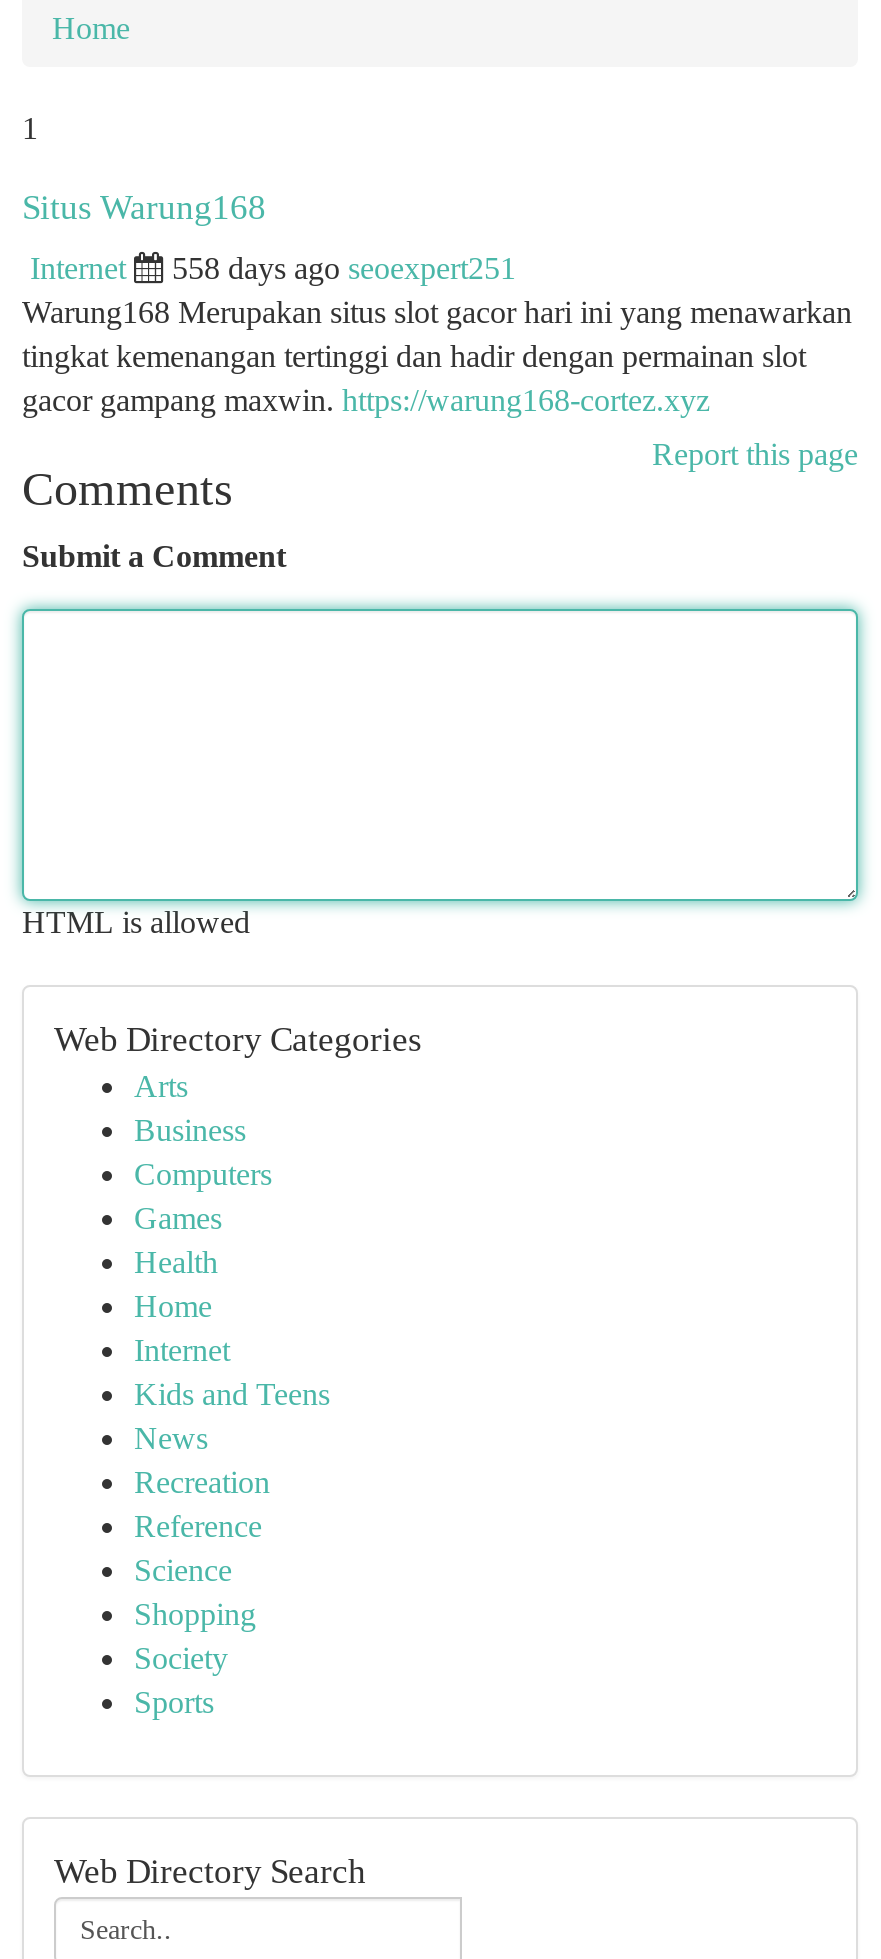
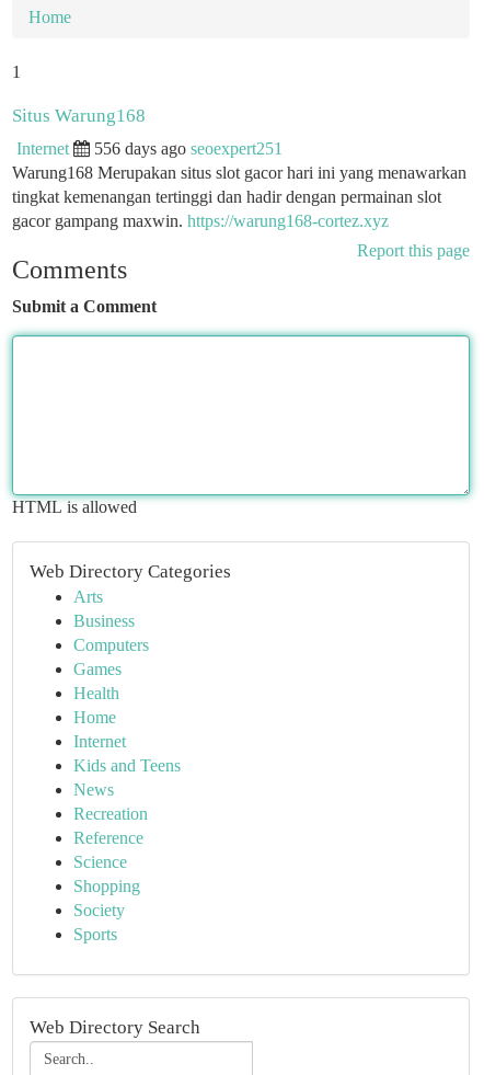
[172,251,516,285] 558 days ago seoexpert251 -> [94,139,283,158] 556 days ago seoexpert251

